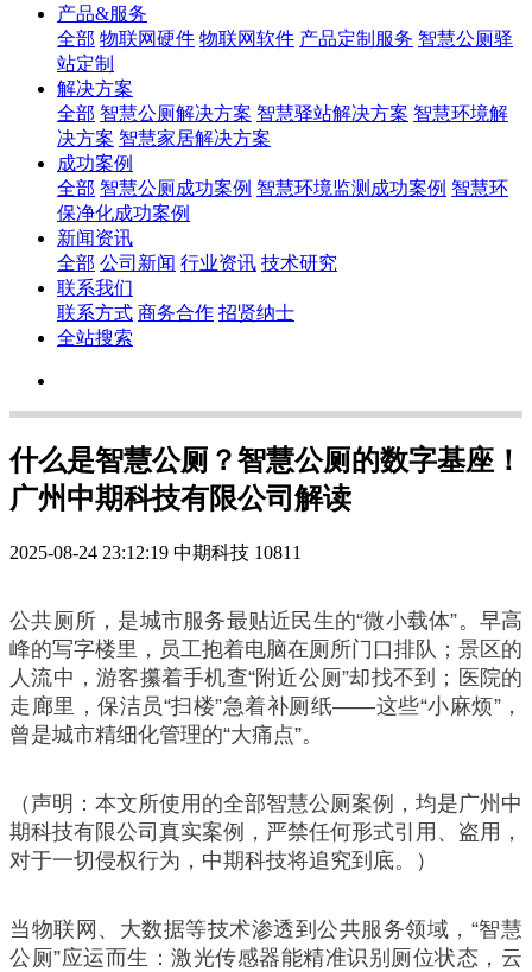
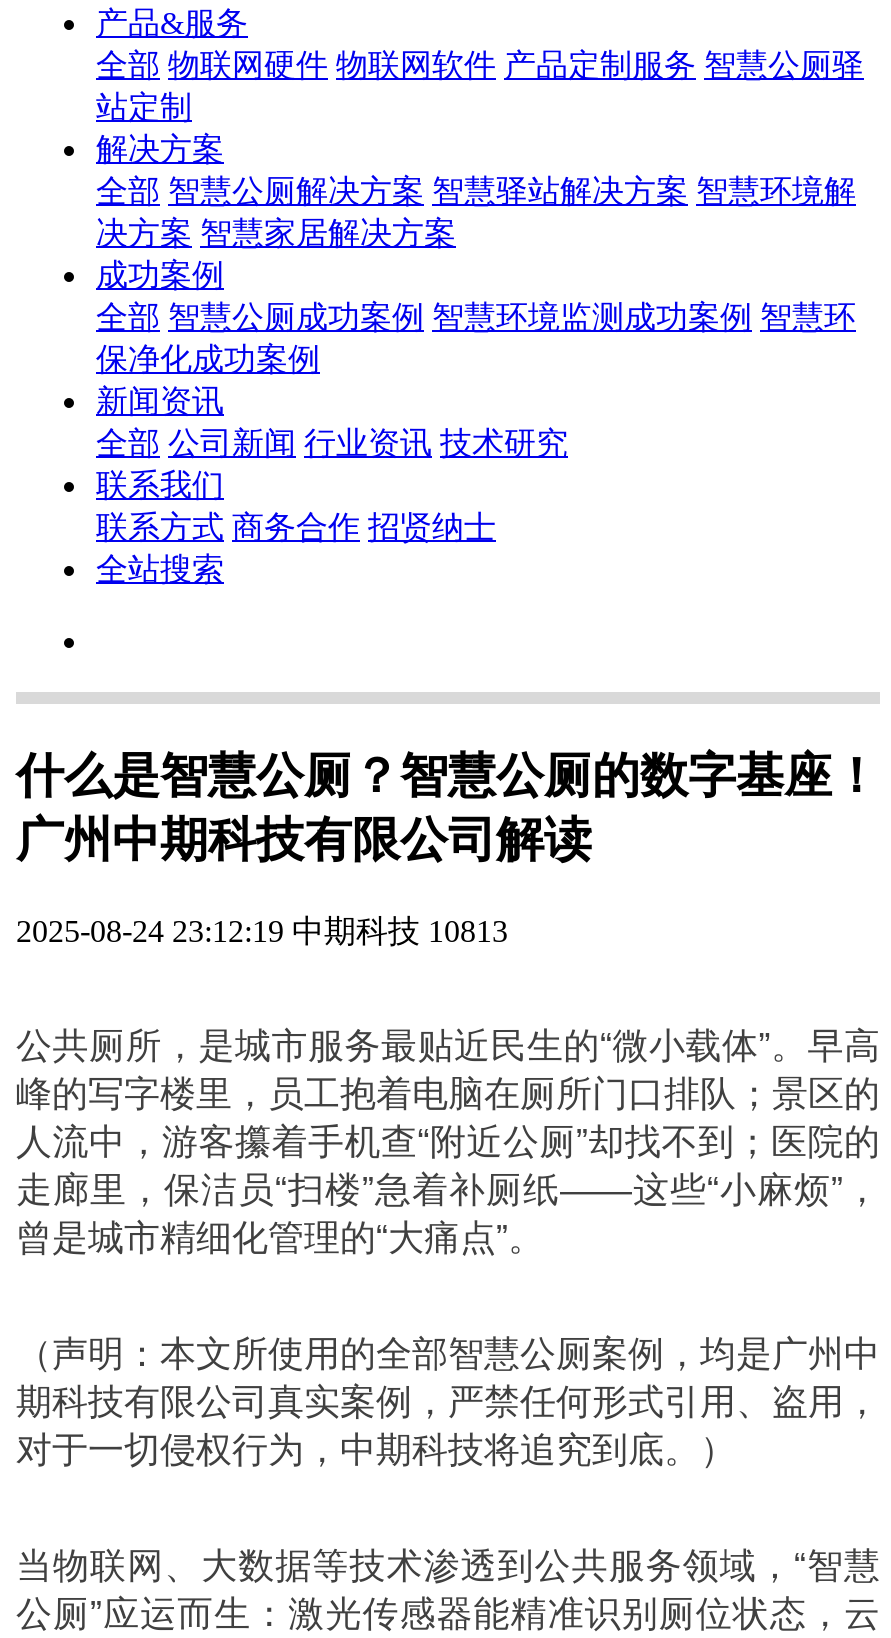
[9,542,302,562] 2025-08-24 23:12:19 中期科技 10811 -> [16,914,508,948] 2025-08-24 23:12:19 中期科技 10813

